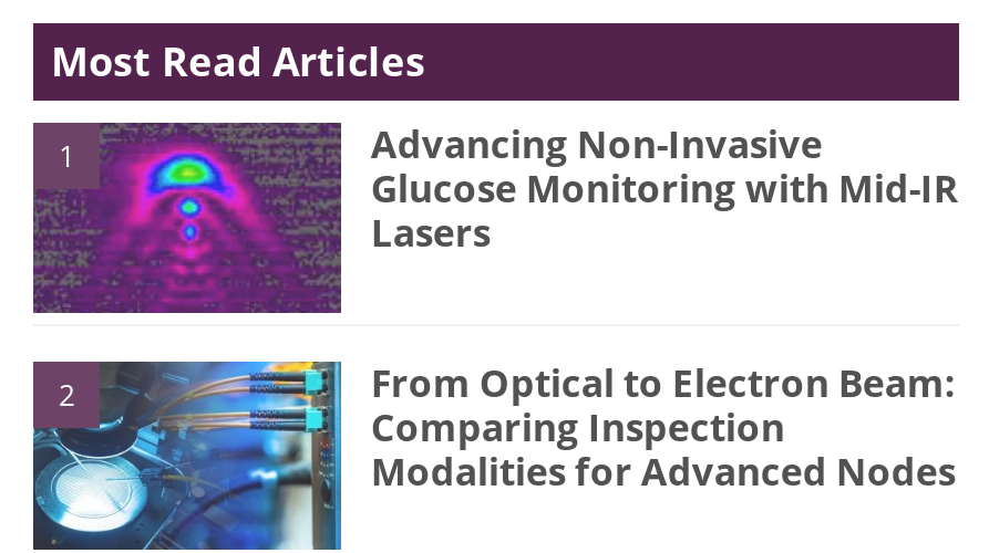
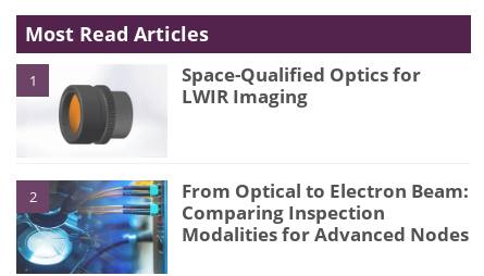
[31,119,958,315] [image] | Advancing Non-Invasive | Glucose Monitoring with Mid-IR | Lasers -> [16,62,421,158] [image] | Space-Qualified Optics for | LWIR Imaging

